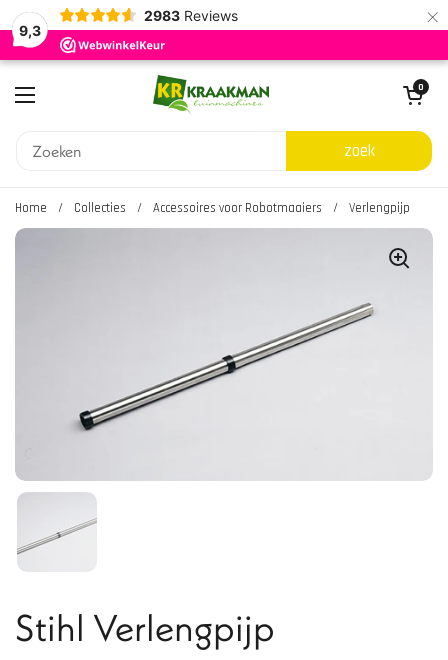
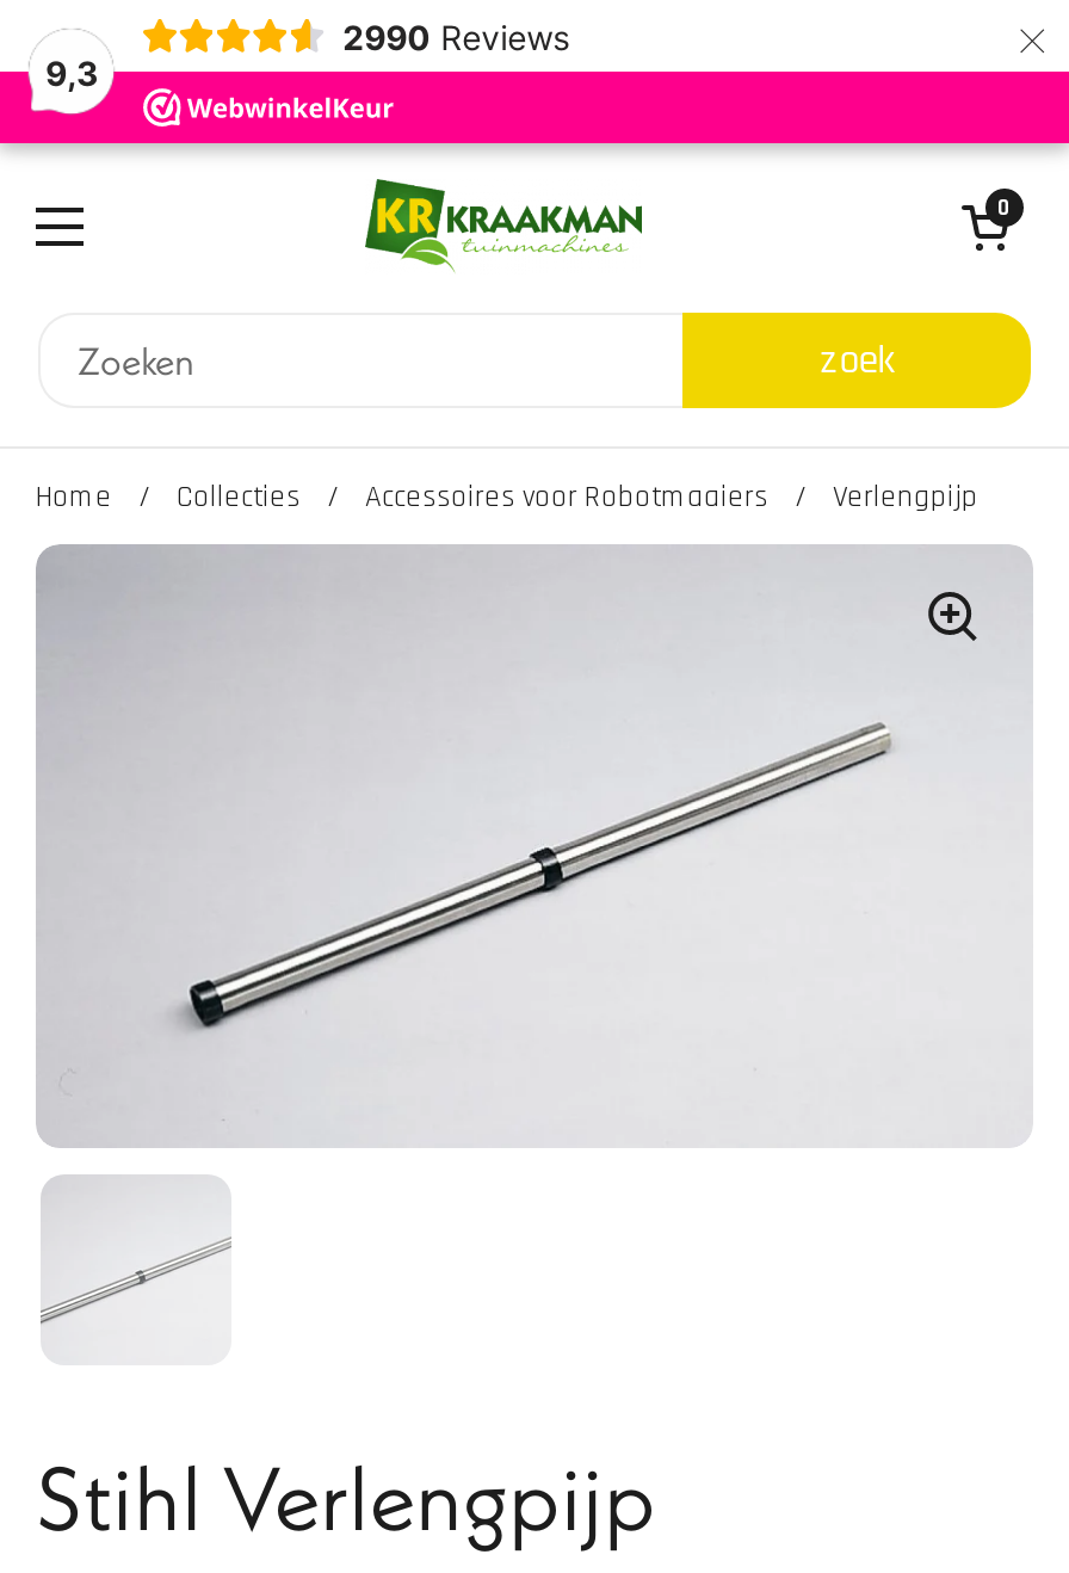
[144,6,238,23] 2983 Reviews -> [343,16,569,56] 2990 Reviews

